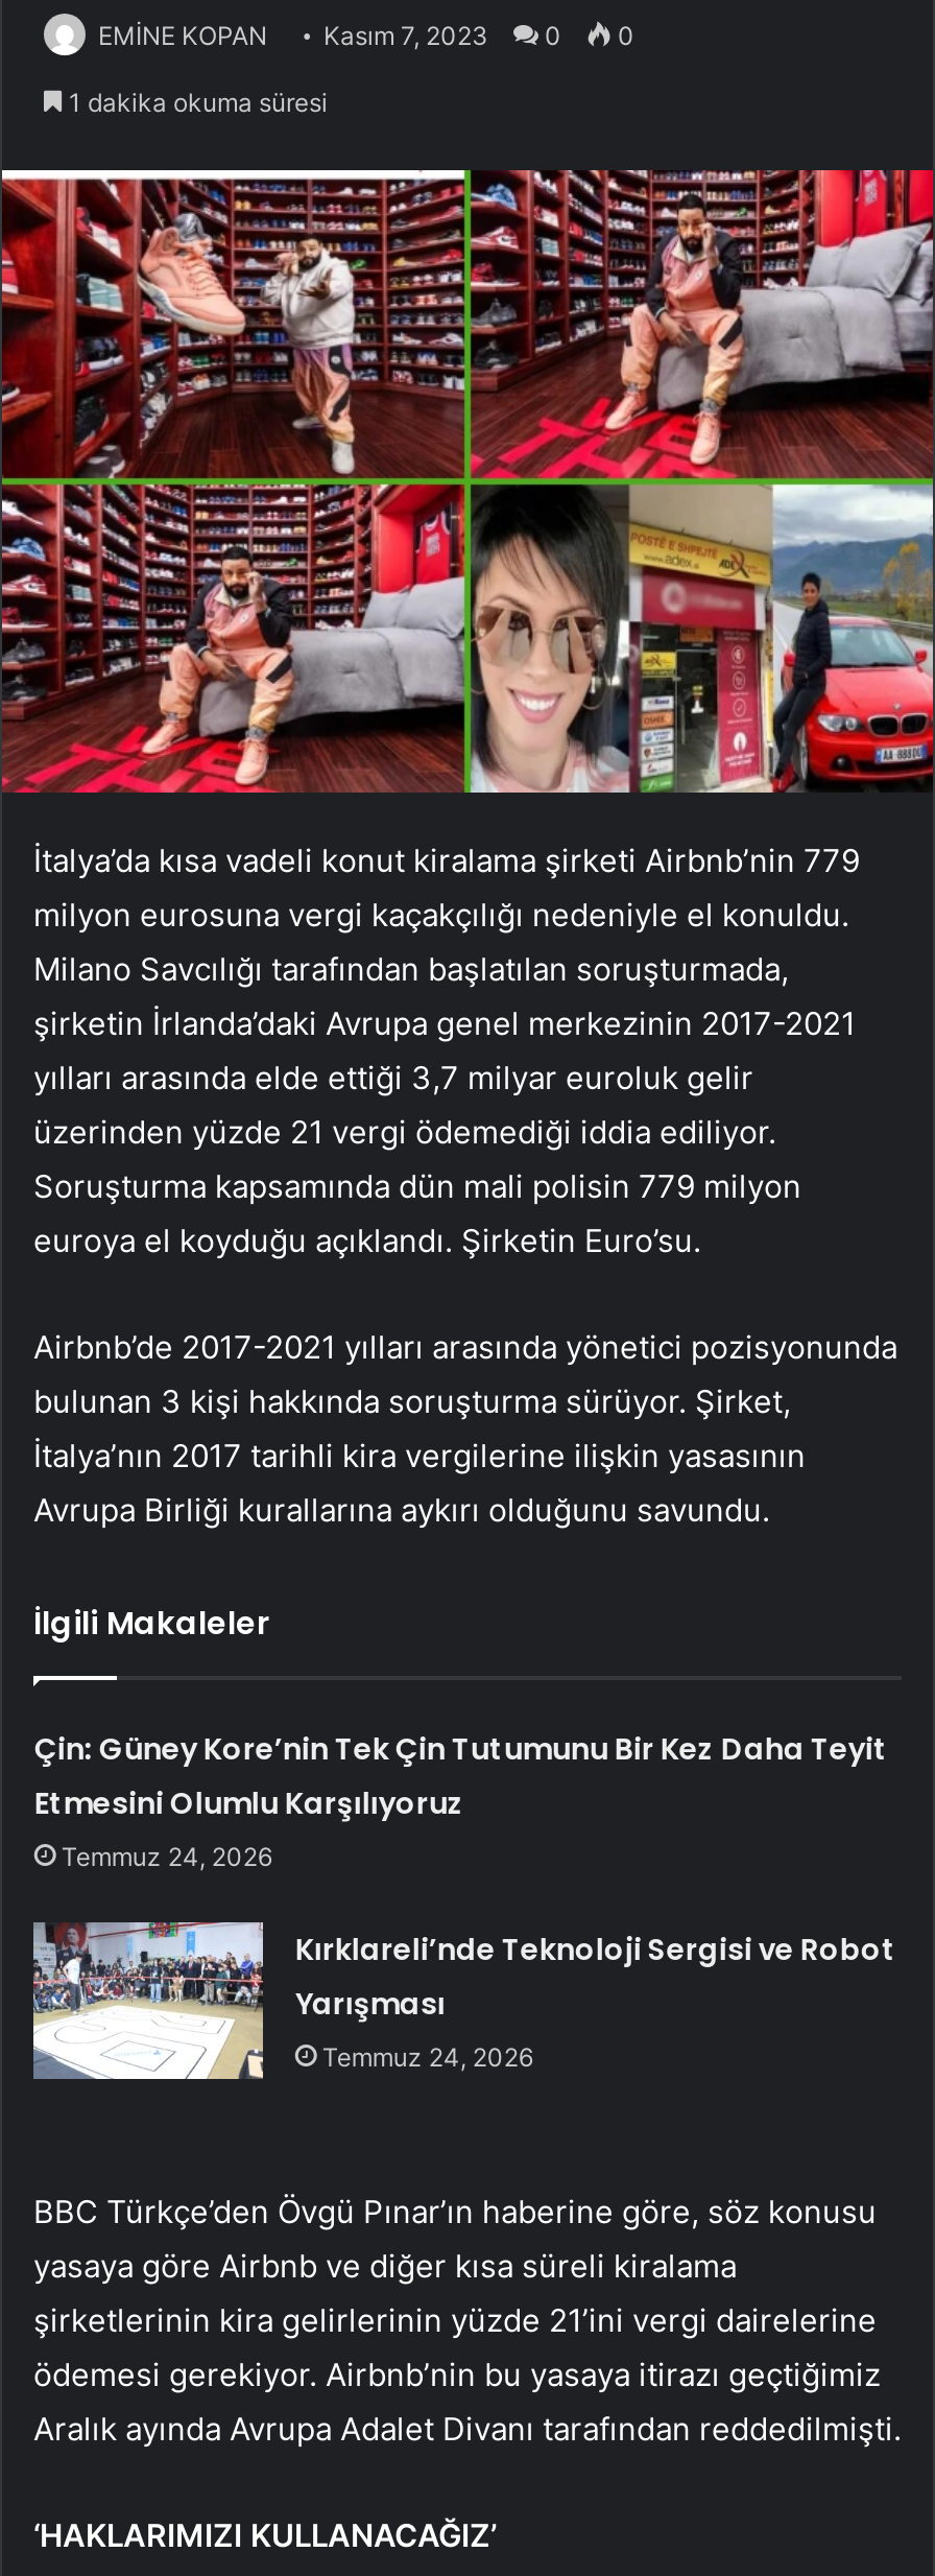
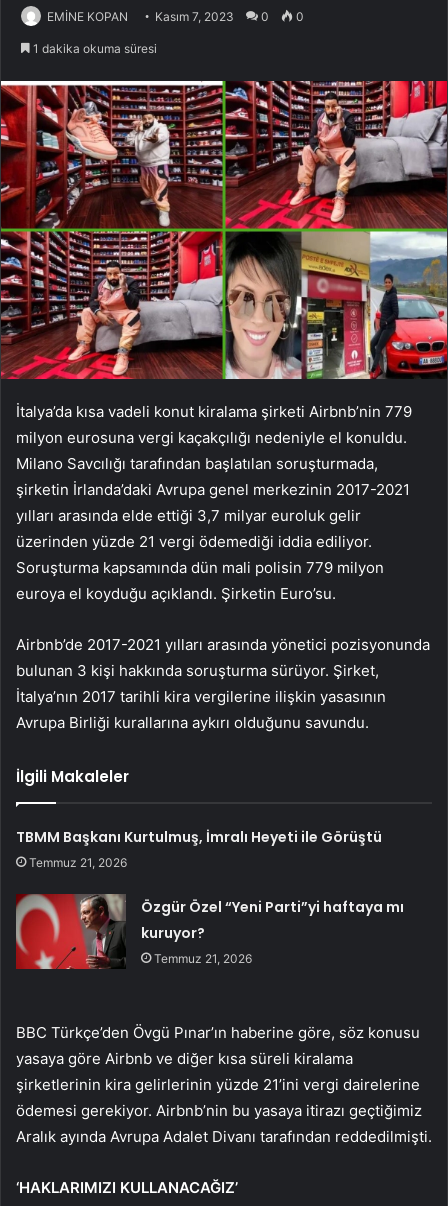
[34,1727,888,1872] Çin: Güney Kore’nin Tek Çin Tutumunu Bir Kez Daha Teyit | Etmesini Olumlu Karşılıyoruz | Temmuz 24, 2026 -> [16,827,382,870] TBMM Başkanı Kurtulmuş, İmralı Heyeti ile Görüştü | Temmuz 21, 2026
[31,1920,896,2081] [image] | Kırklareli’nde Teknoloji Sergisi ve Robot | Yarışması | Temmuz 24, 2026 -> [15,897,404,970] [image] | Özgür Özel “Yeni Parti”yi haftaya mı | kuruyor? | Temmuz 21, 2026

